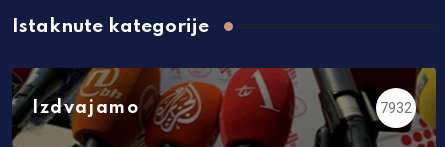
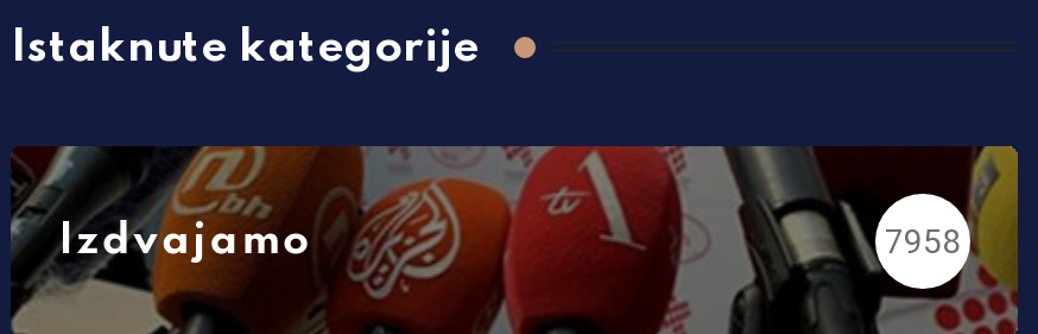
[380,100,412,116] 7932 -> [885,222,961,260] 7958

